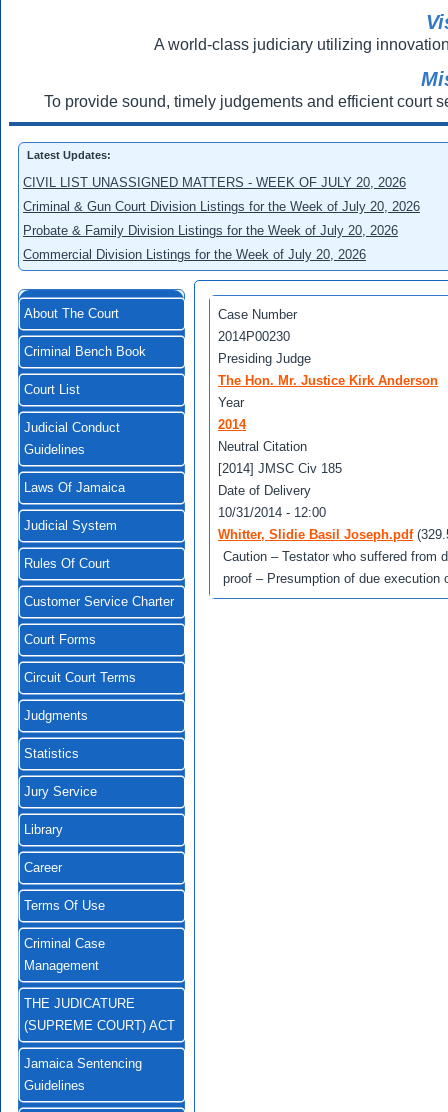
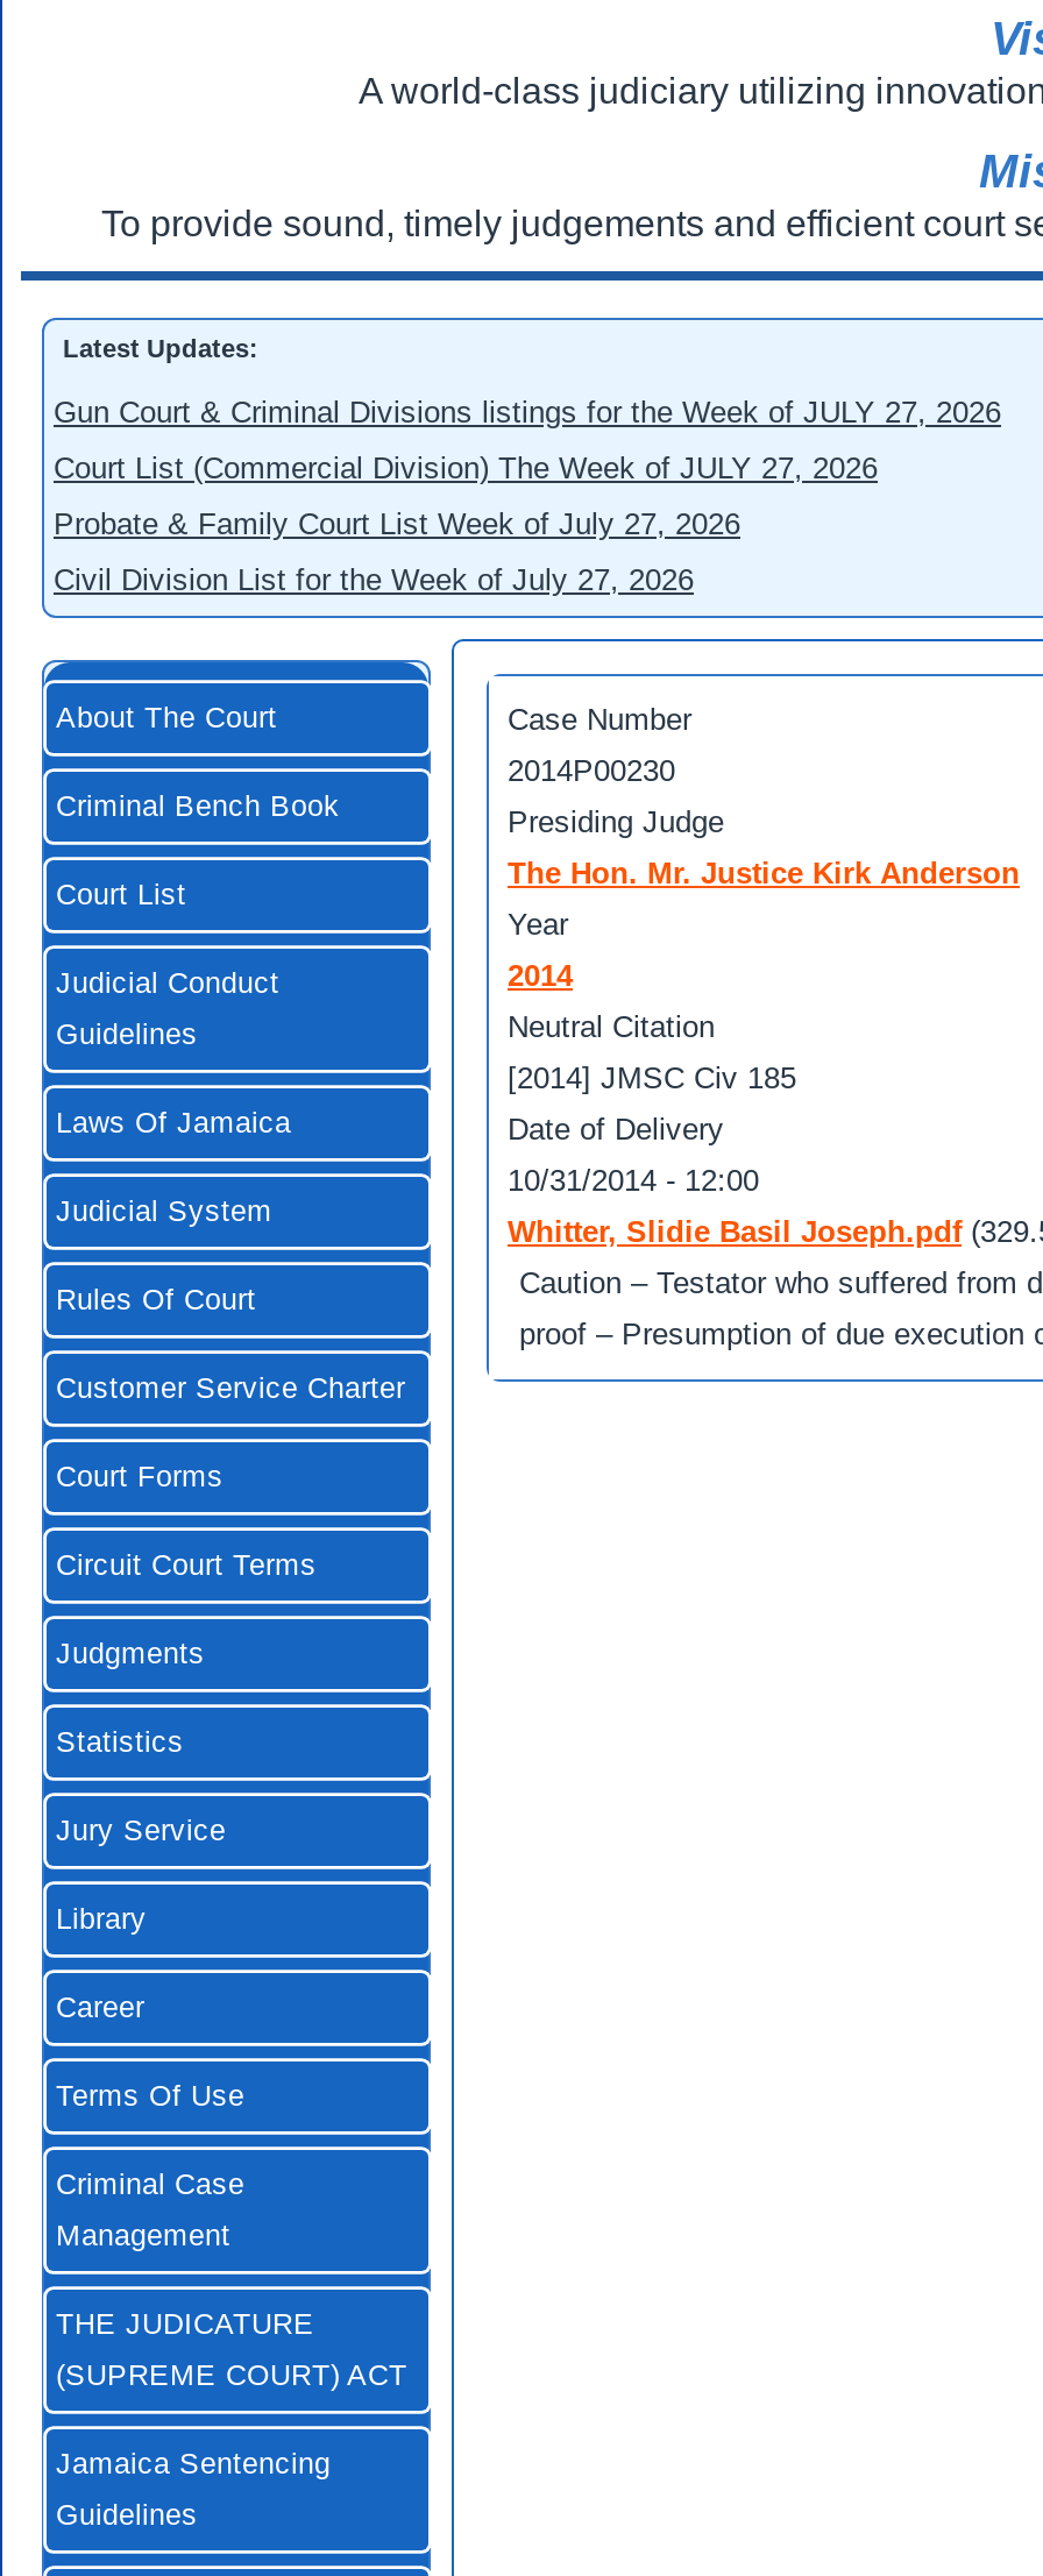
[23,175,406,190] CIVIL LIST UNASSIGNED MATTERS - WEEK OF JULY 20, 2026 -> [54,395,1001,430] Gun Court & Criminal Divisions listings for the Week of JULY 27, 2026
[23,199,420,214] Criminal & Gun Court Division Listings for the Week of July 20, 2026 -> [54,450,878,485] Court List (Commercial Division) The Week of JULY 27, 2026
[23,223,398,238] Probate & Family Division Listings for the Week of July 20, 2026 -> [54,506,740,541] Probate & Family Court List Week of July 27, 2026
[23,247,366,262] Commercial Division Listings for the Week of July 20, 2026 -> [54,562,694,597] Civil Division List for the Week of July 27, 2026

